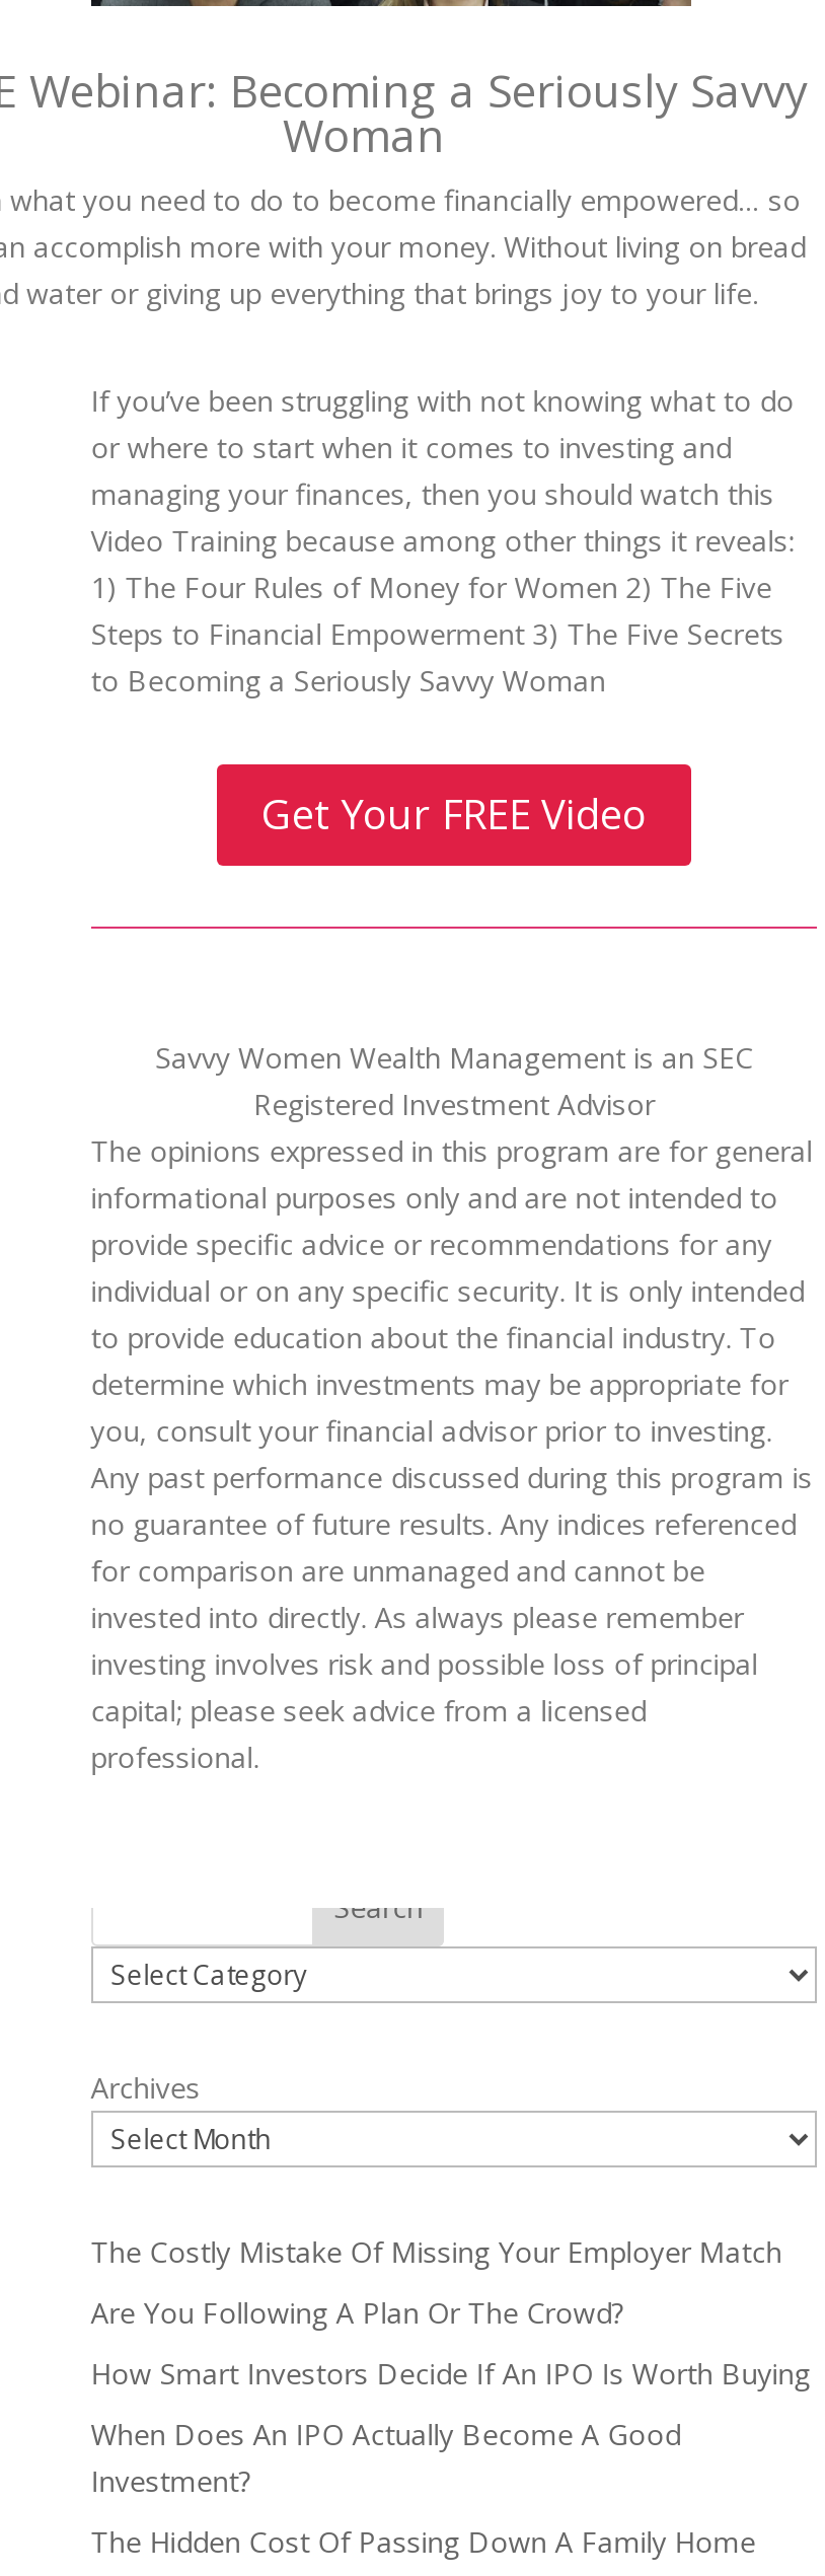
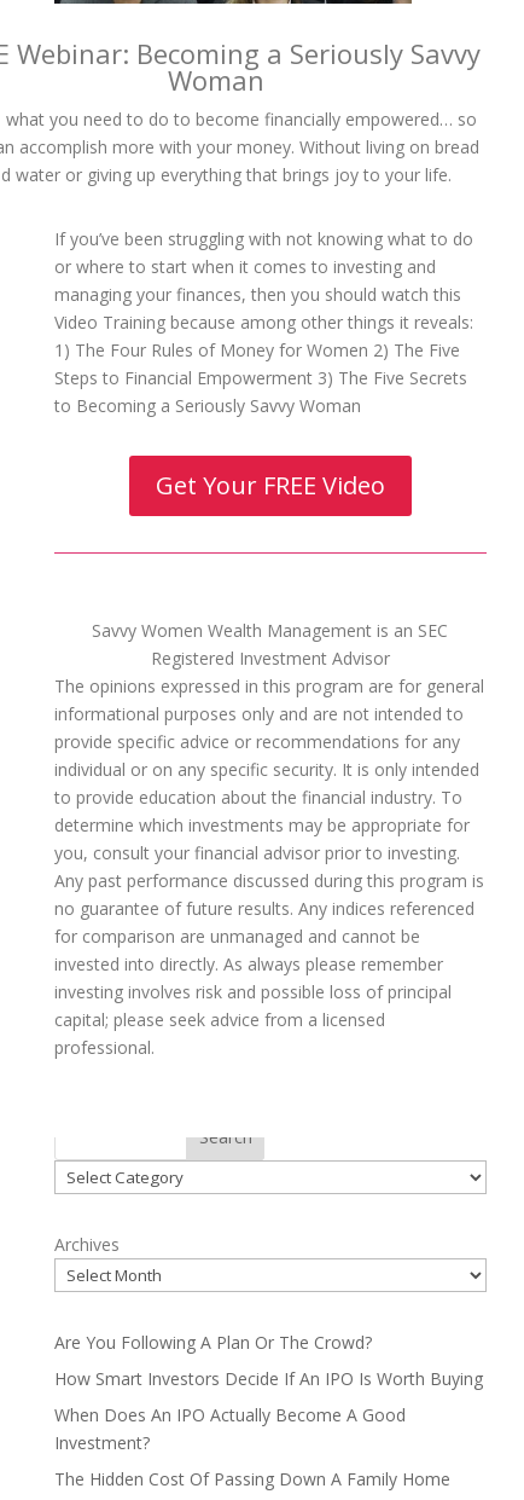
[91,2233,782,2271] The Costly Mistake Of Missing Your Employer Match -> none

